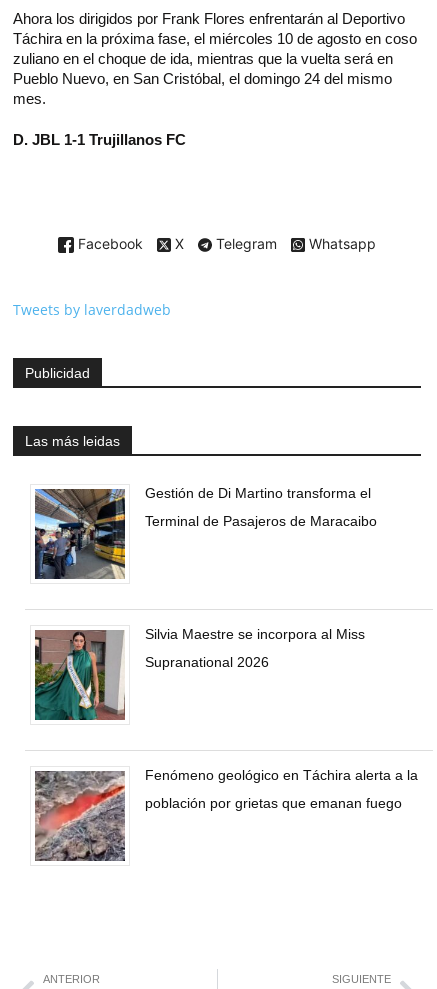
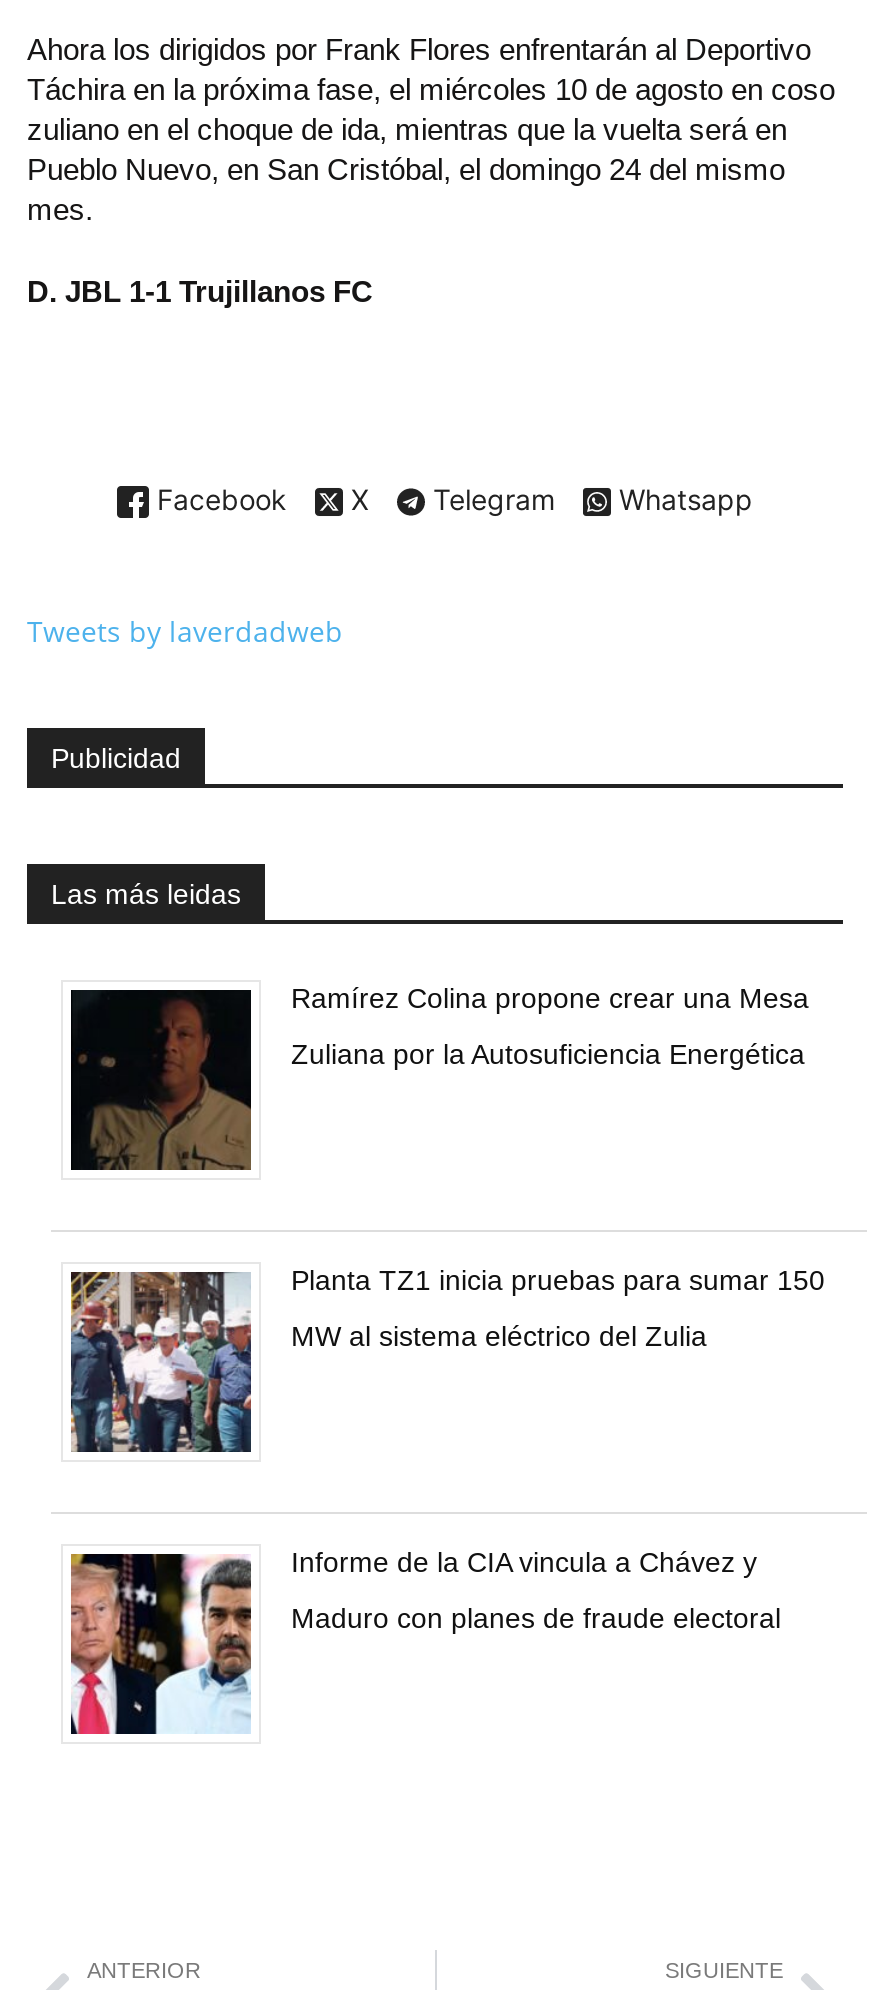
[34,485,371,579] [image] | Gestión de Di Martino transforma el -> [69,982,809,1170] [image] | Ramírez Colina propone crear una Mesa
[145,513,377,529] Terminal de Pasajeros de Maracaibo -> [291,1038,805,1070] Zuliana por la Autosuficiencia Energética
[34,626,365,721] [image] | Silvia Maestre se incorpora al Miss -> [69,1264,825,1454] [image] | Planta TZ1 inicia pruebas para sumar 150
[145,654,269,670] Supranational 2026 -> [291,1320,707,1352] MW al sistema eléctrico del Zulia
[34,767,418,862] [image] | Fenómeno geológico en Táchira alerta a la -> [69,1546,757,1736] [image] | Informe de la CIA vincula a Chávez y
[145,795,402,811] población por grietas que emanan fuego -> [291,1602,781,1634] Maduro con planes de fraude electoral

